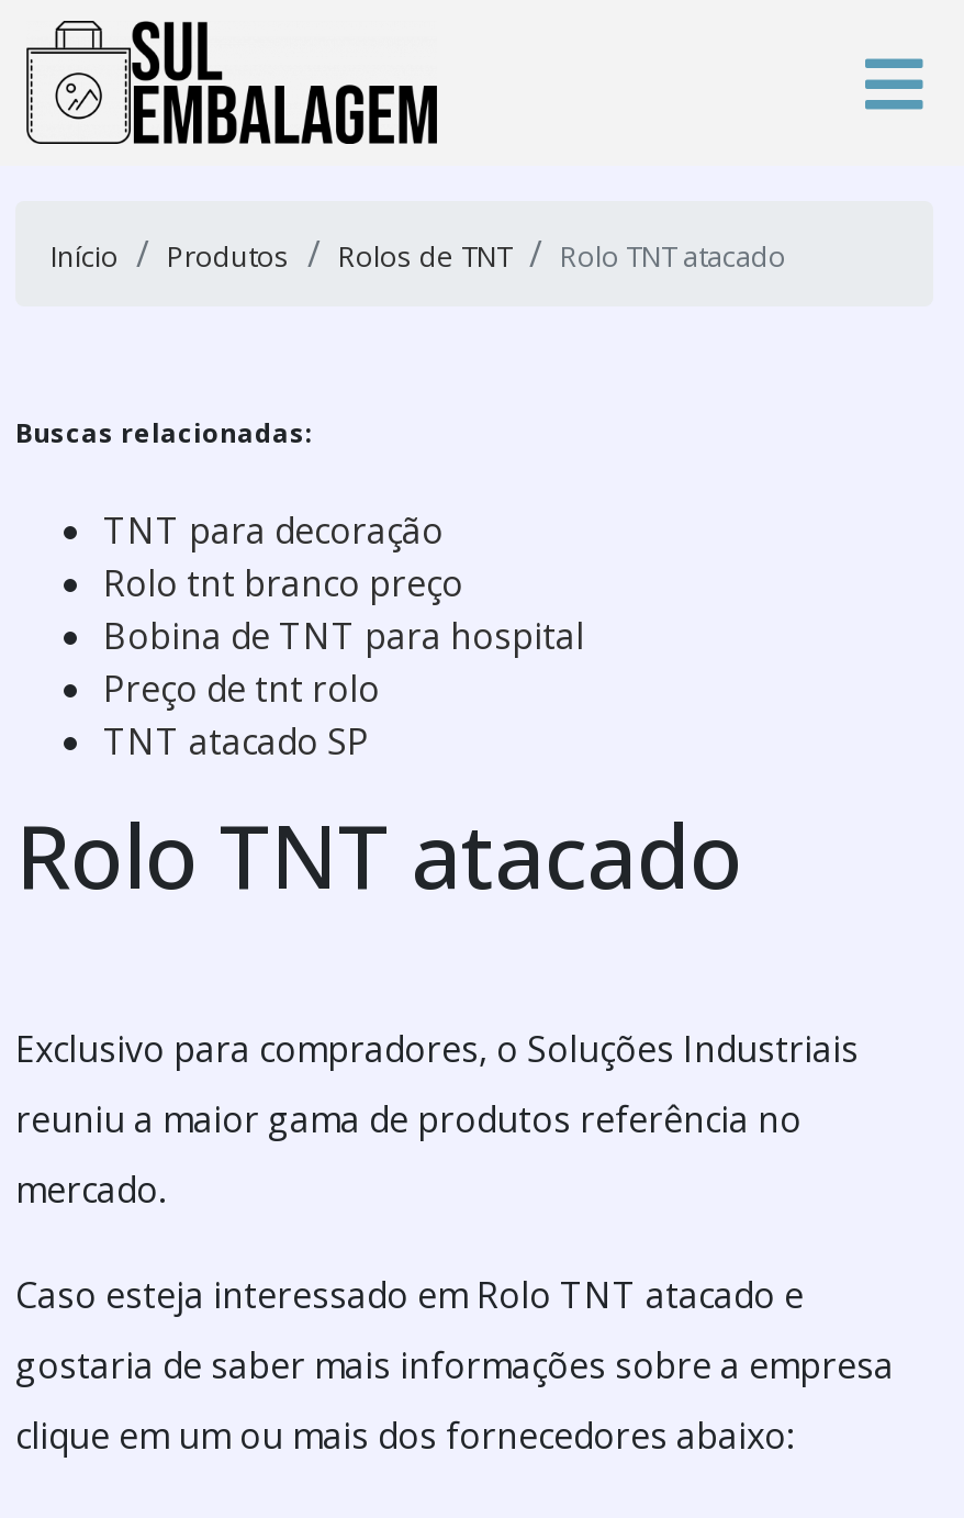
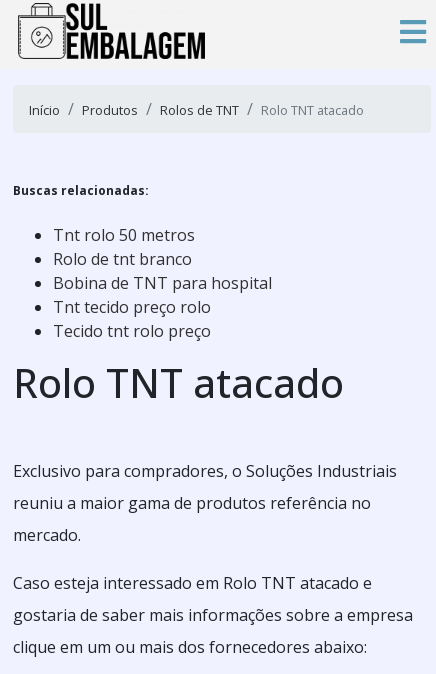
[103,507,463,608] TNT para decoração | Rolo tnt branco preço -> [53,224,195,270] Tnt rolo 50 metros | Rolo de tnt branco
[103,665,380,766] Preço de tnt rolo | TNT atacado SP -> [53,296,211,342] Tnt tecido preço rolo | Tecido tnt rolo preço

